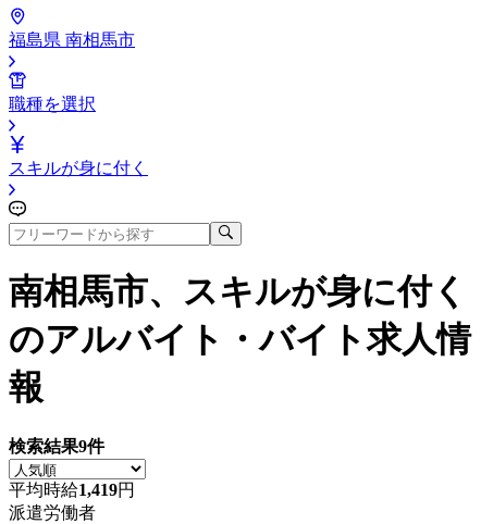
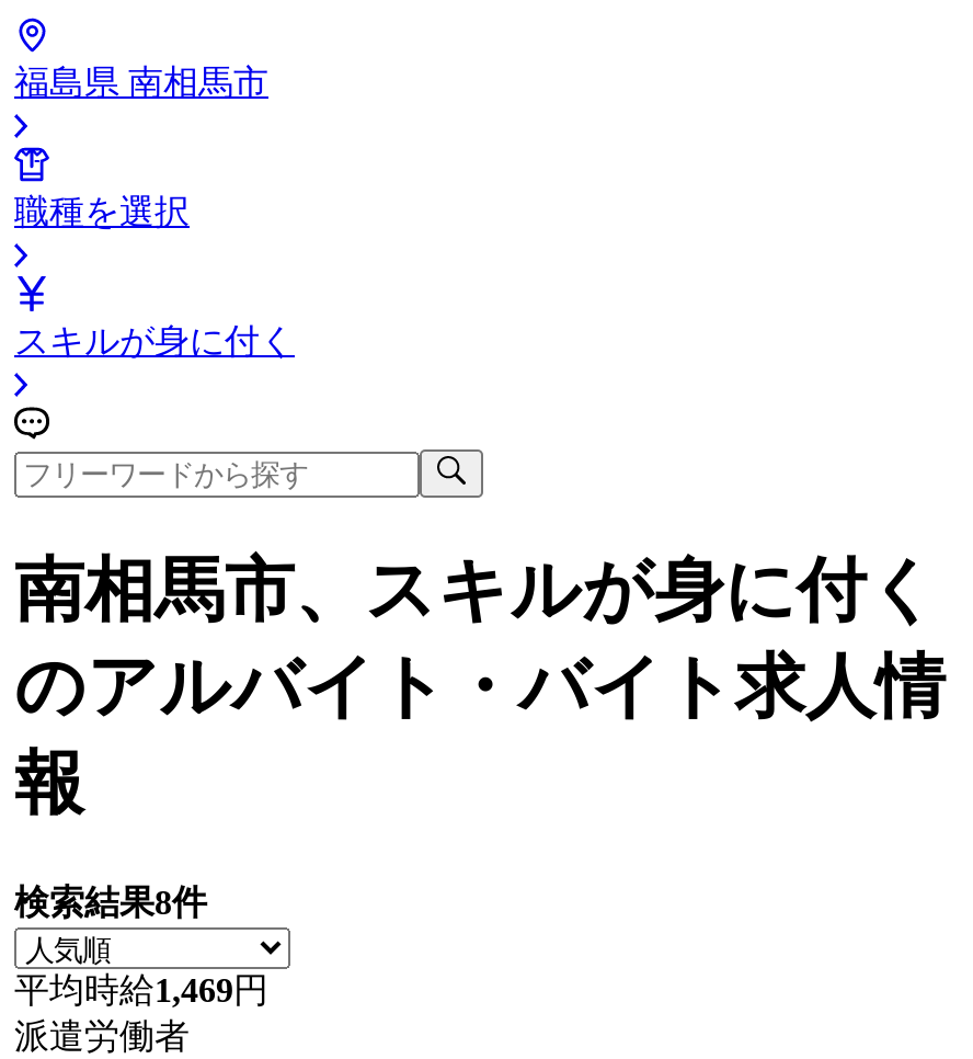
[9,437,104,455] 検索結果9件 -> [14,883,207,921] 検索結果8件
[9,480,135,499] 平均時給1,419円 -> [14,971,268,1008] 平均時給1,469円

